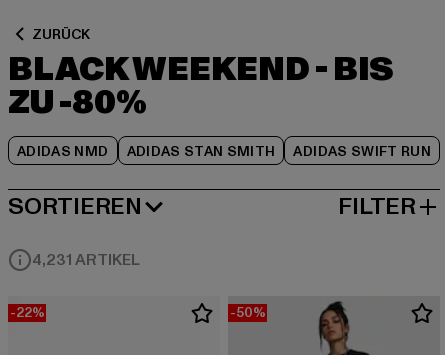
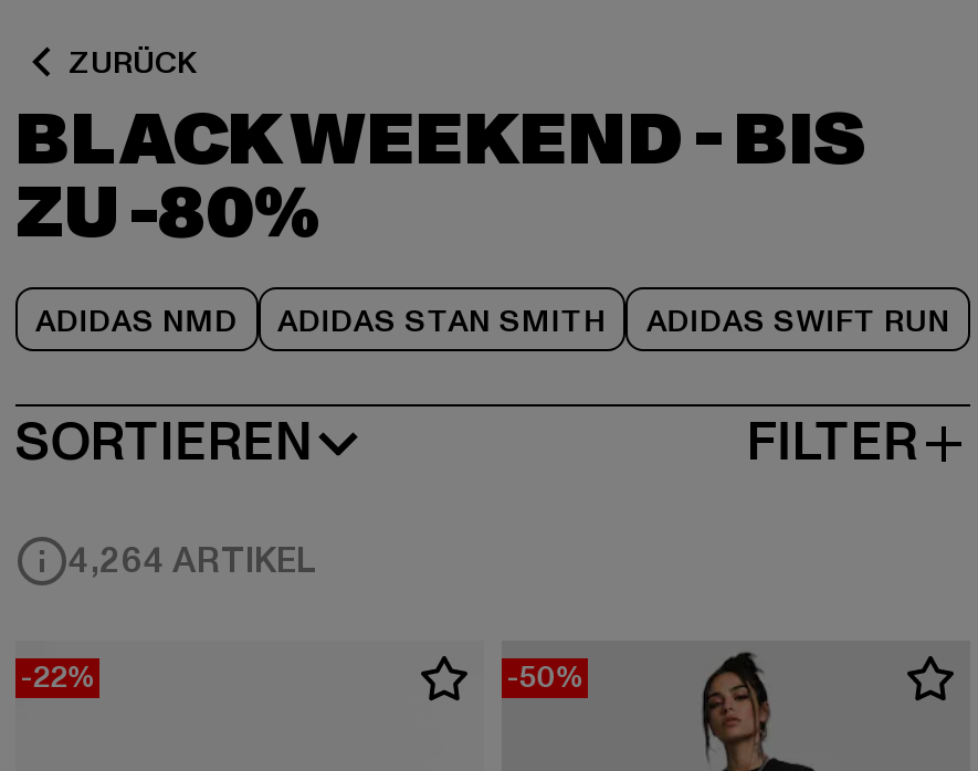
[32,249,140,271] 4,231 ARTIKEL -> [69,537,316,585] 4,264 ARTIKEL

